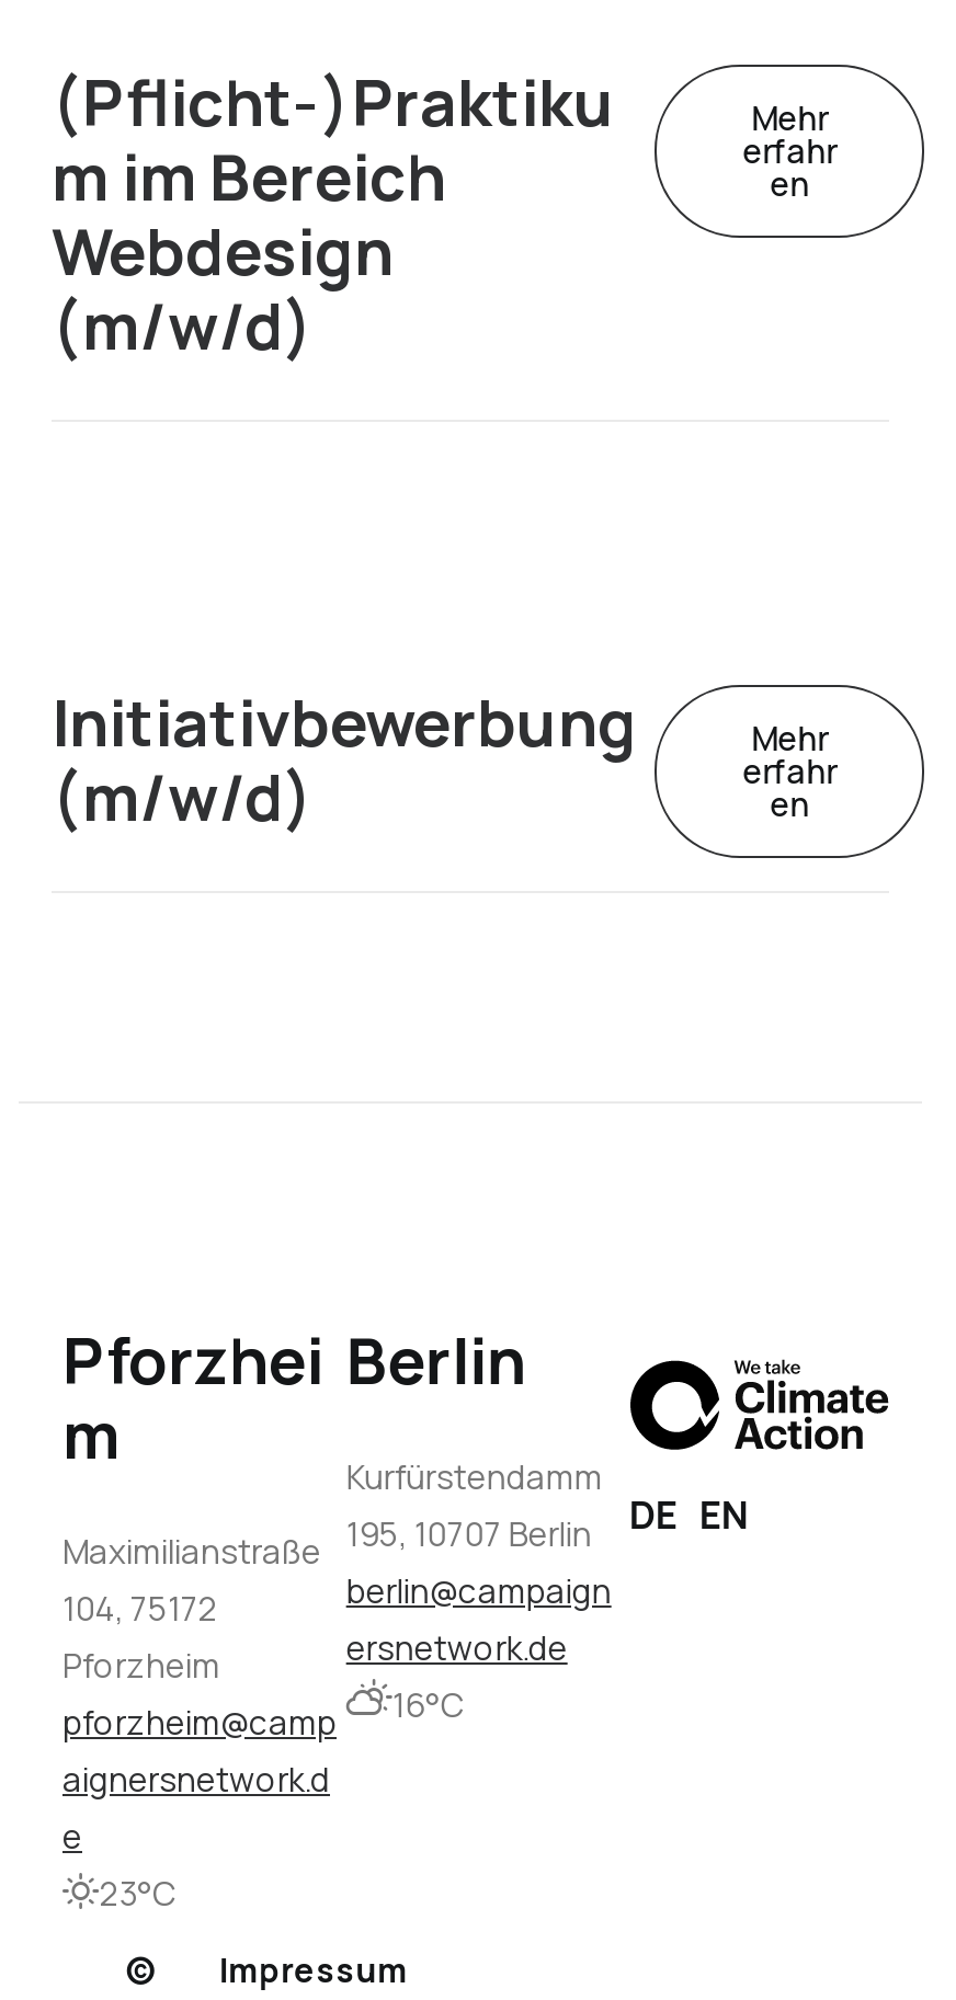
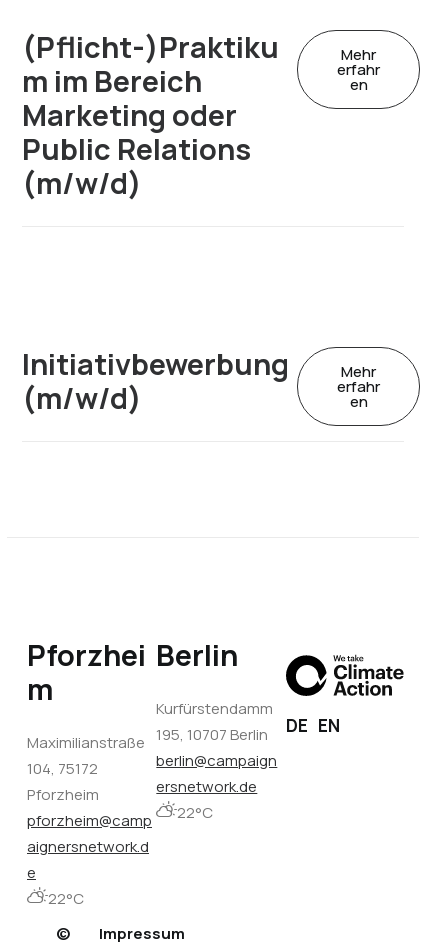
[52,206,394,294] Webdesign -> [22,95,251,169] Marketing oder | Public Relations
[62,1682,464,1745] pforzheim@camp 16°C -> [27,802,213,831] pforzheim@camp 22°C
[100,1870,177,1916] 23°C -> [48,888,84,909] 22°C

